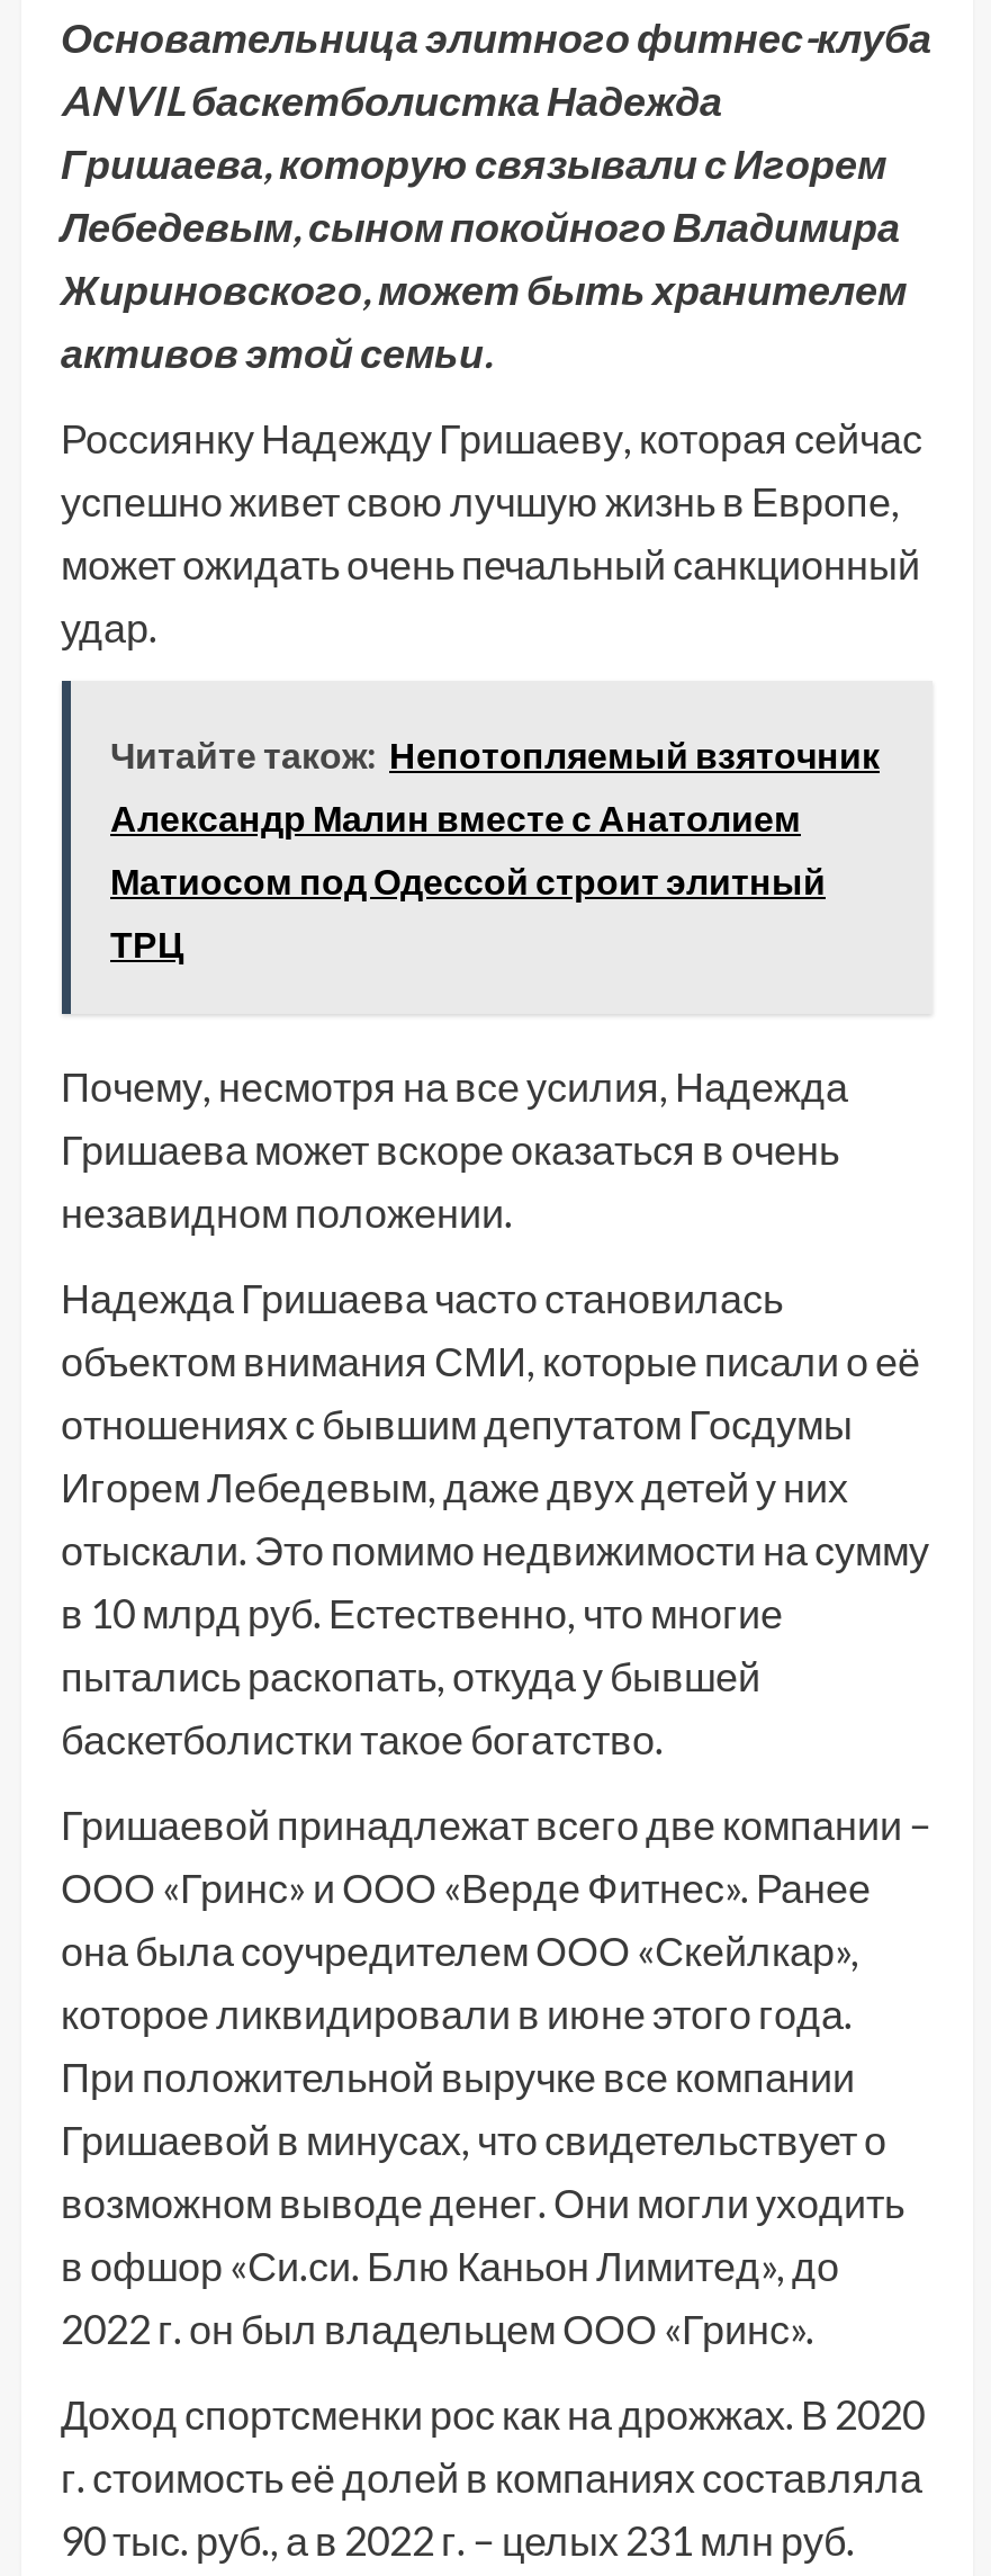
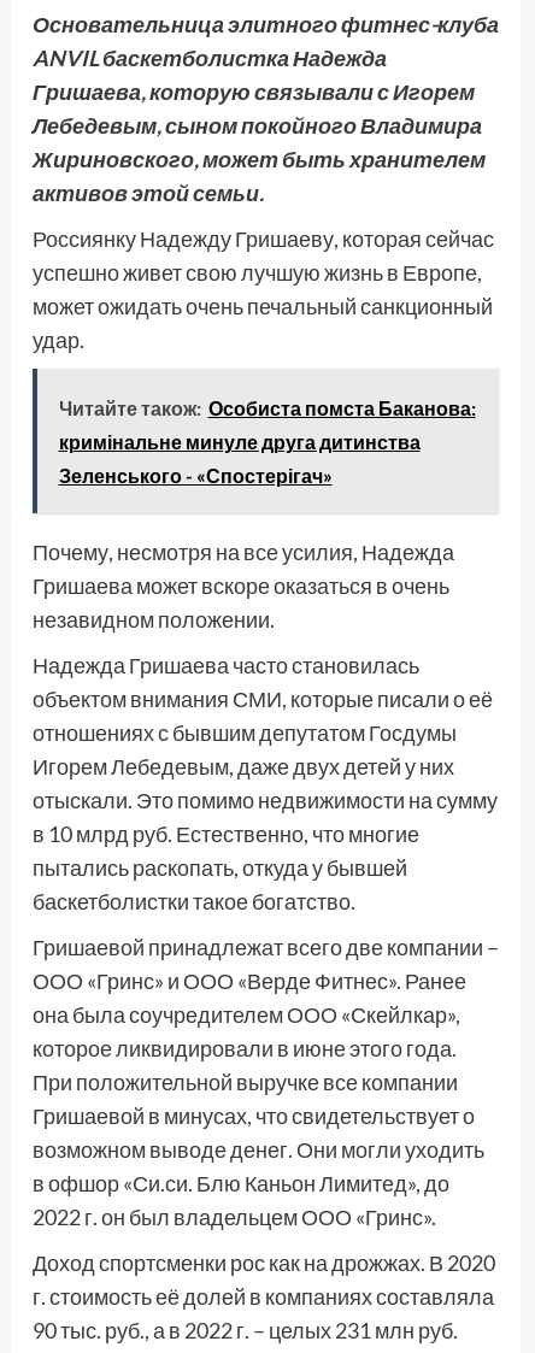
[110,733,880,964] Читайте також: Непотопляемый взяточник | Александр Малин вместе с Анатолием | Матиосом под Одессой строит элитный | ТРЦ -> [58,396,475,487] Читайте також: Особиста помста Баканова: | кримінальне минуле друга дитинства | Зеленського - «Спостерігач»

